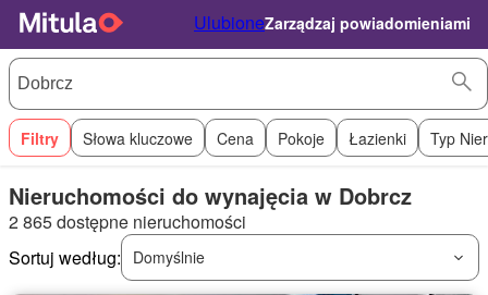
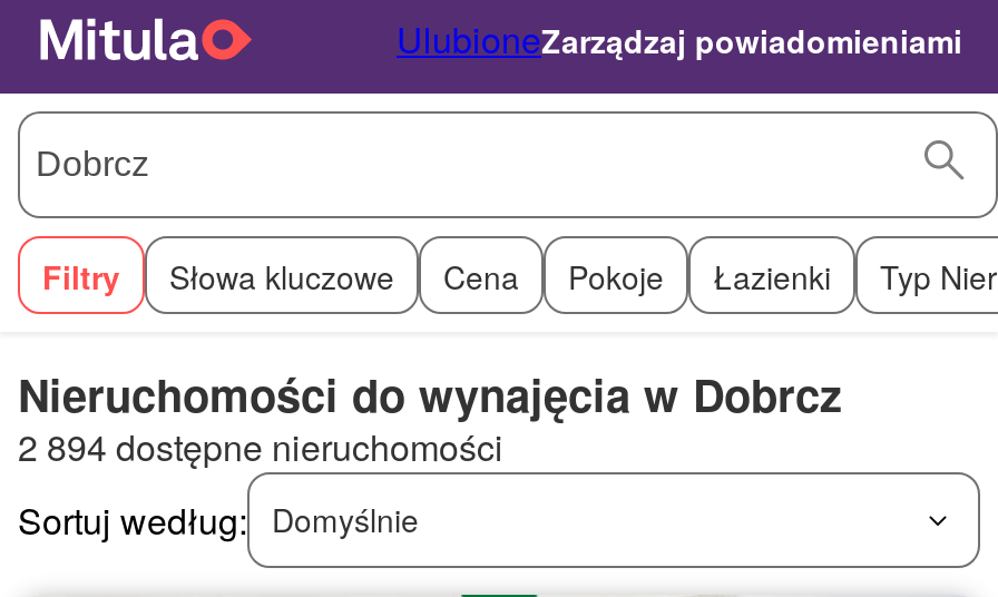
[9,209,246,234] 2 865 dostępne nieruchomości -> [18,421,503,472] 2 894 dostępne nieruchomości

